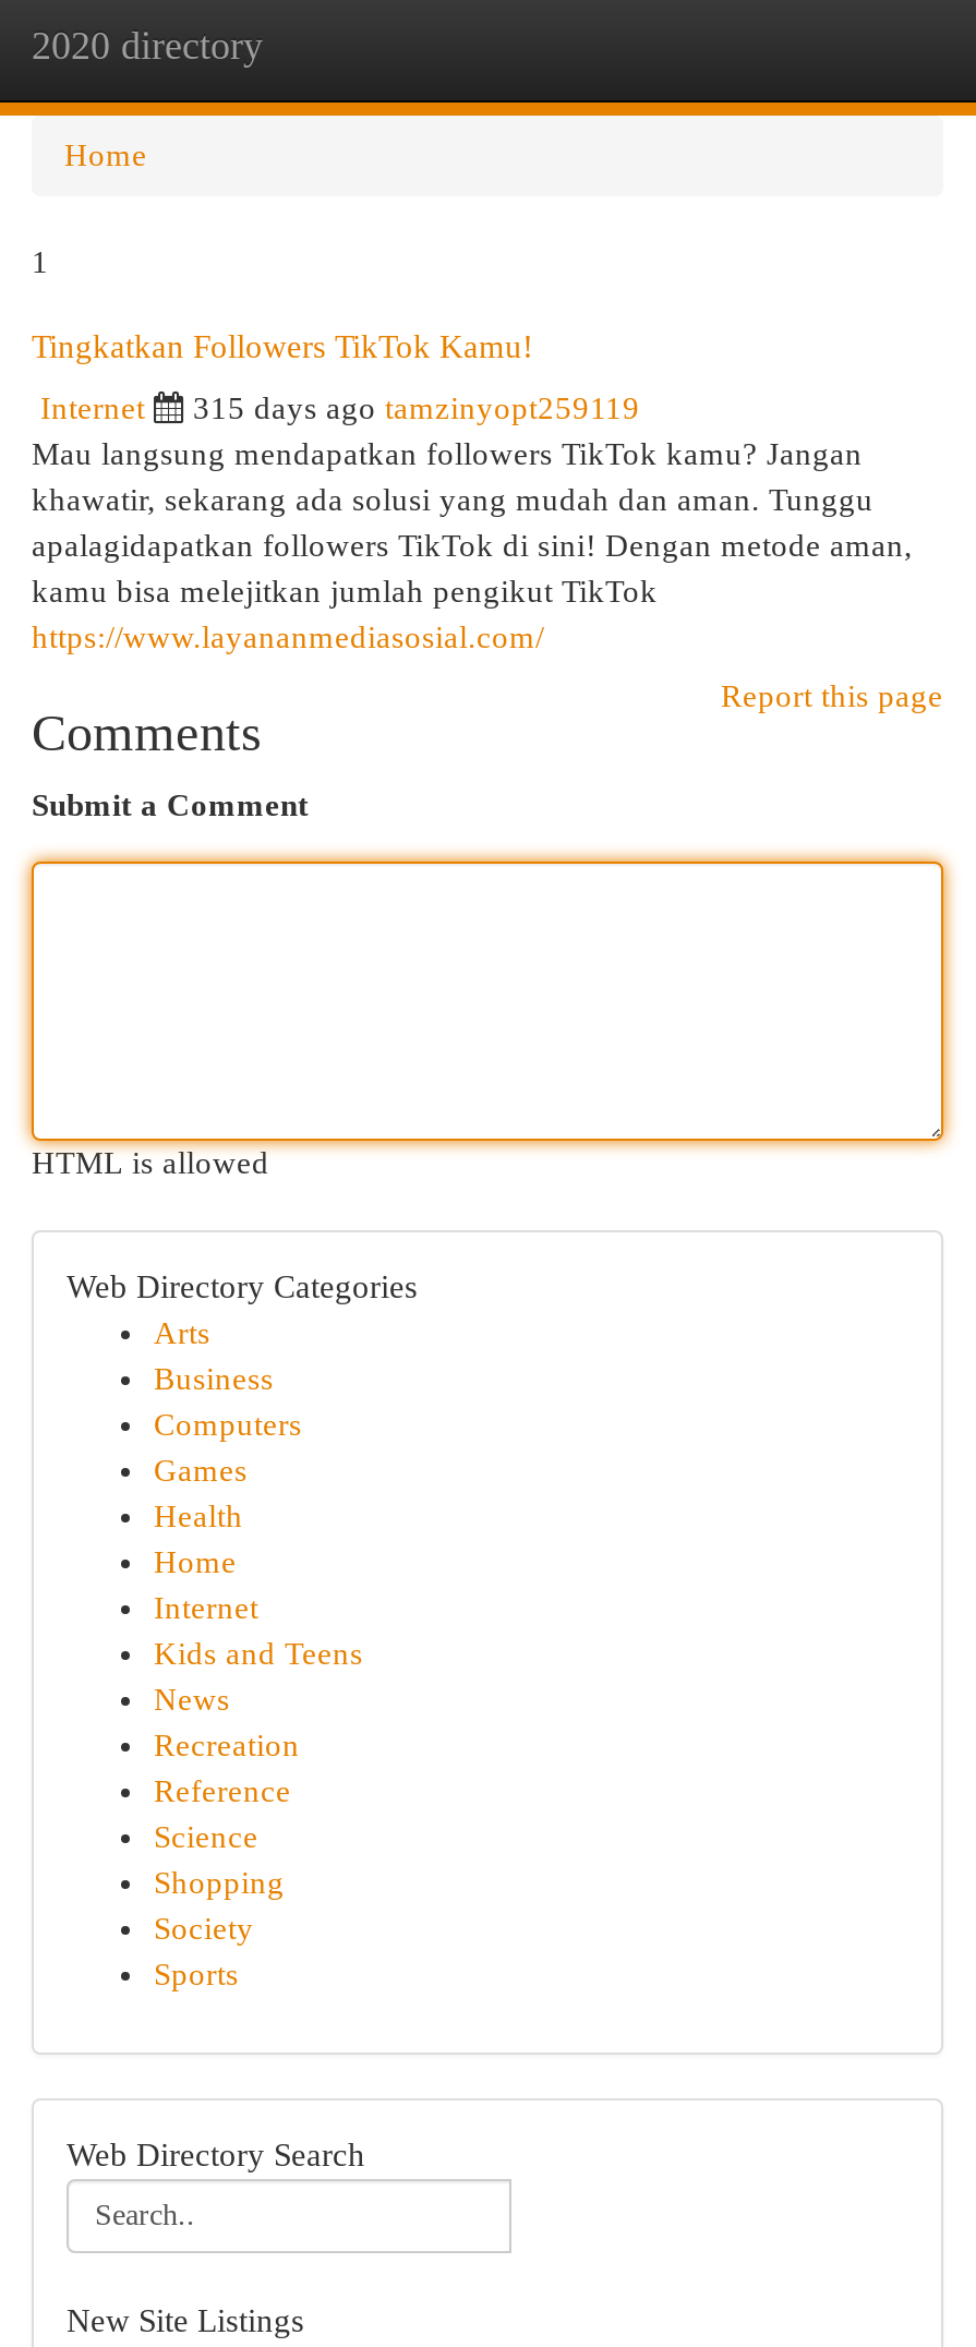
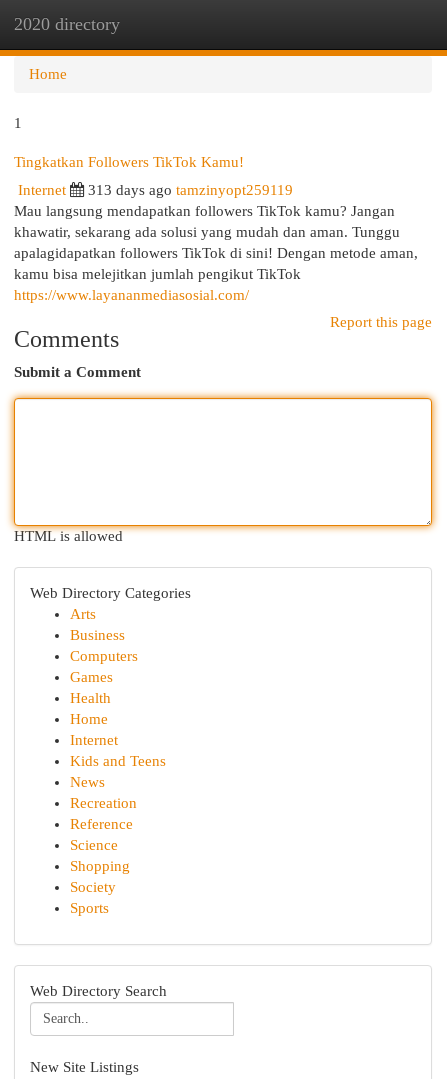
[193,390,640,425] 315 days ago tamzinyopt259119 -> [88,182,293,198] 313 days ago tamzinyopt259119

